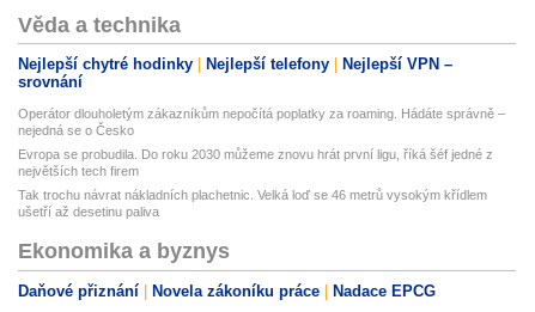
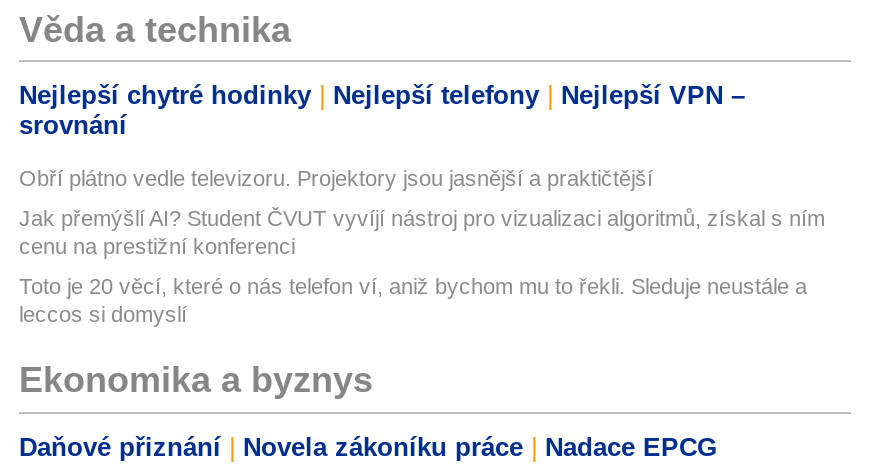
[18,107,505,138] Operátor dlouholetým zákazníkům nepočítá poplatky za roaming. Hádáte správně – | nejedná se o Česko -> [19,167,653,191] Obří plátno vedle televizoru. Projektory jsou jasnější a praktičtější
[18,148,493,179] Evropa se probudila. Do roku 2030 můžeme znovu hrát první ligu, říká šéf jedné z | největších tech firem -> [19,207,825,259] Jak přemýšlí AI? Student ČVUT vyvíjí nástroj pro vizualizaci algoritmů, získal s ním | cenu na prestižní konferenci
[18,188,487,219] Tak trochu návrat nákladních plachetnic. Velká loď se 46 metrů vysokým křídlem | ušetří až desetinu paliva -> [19,275,807,327] Toto je 20 věcí, které o nás telefon ví, aniž bychom mu to řekli. Sleduje neustále a | leccos si domyslí

